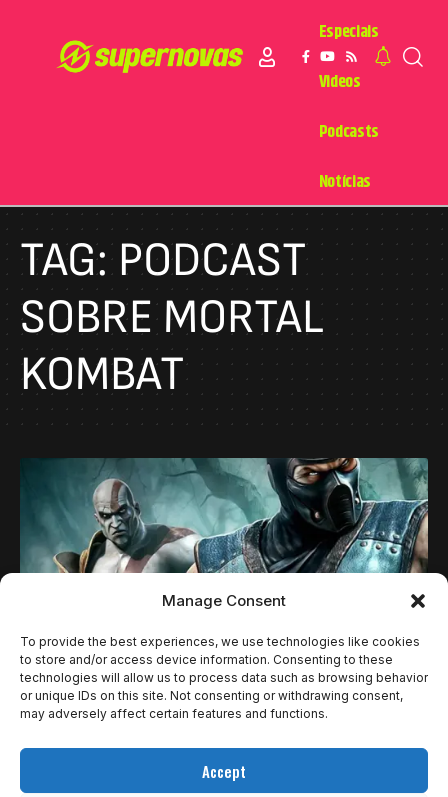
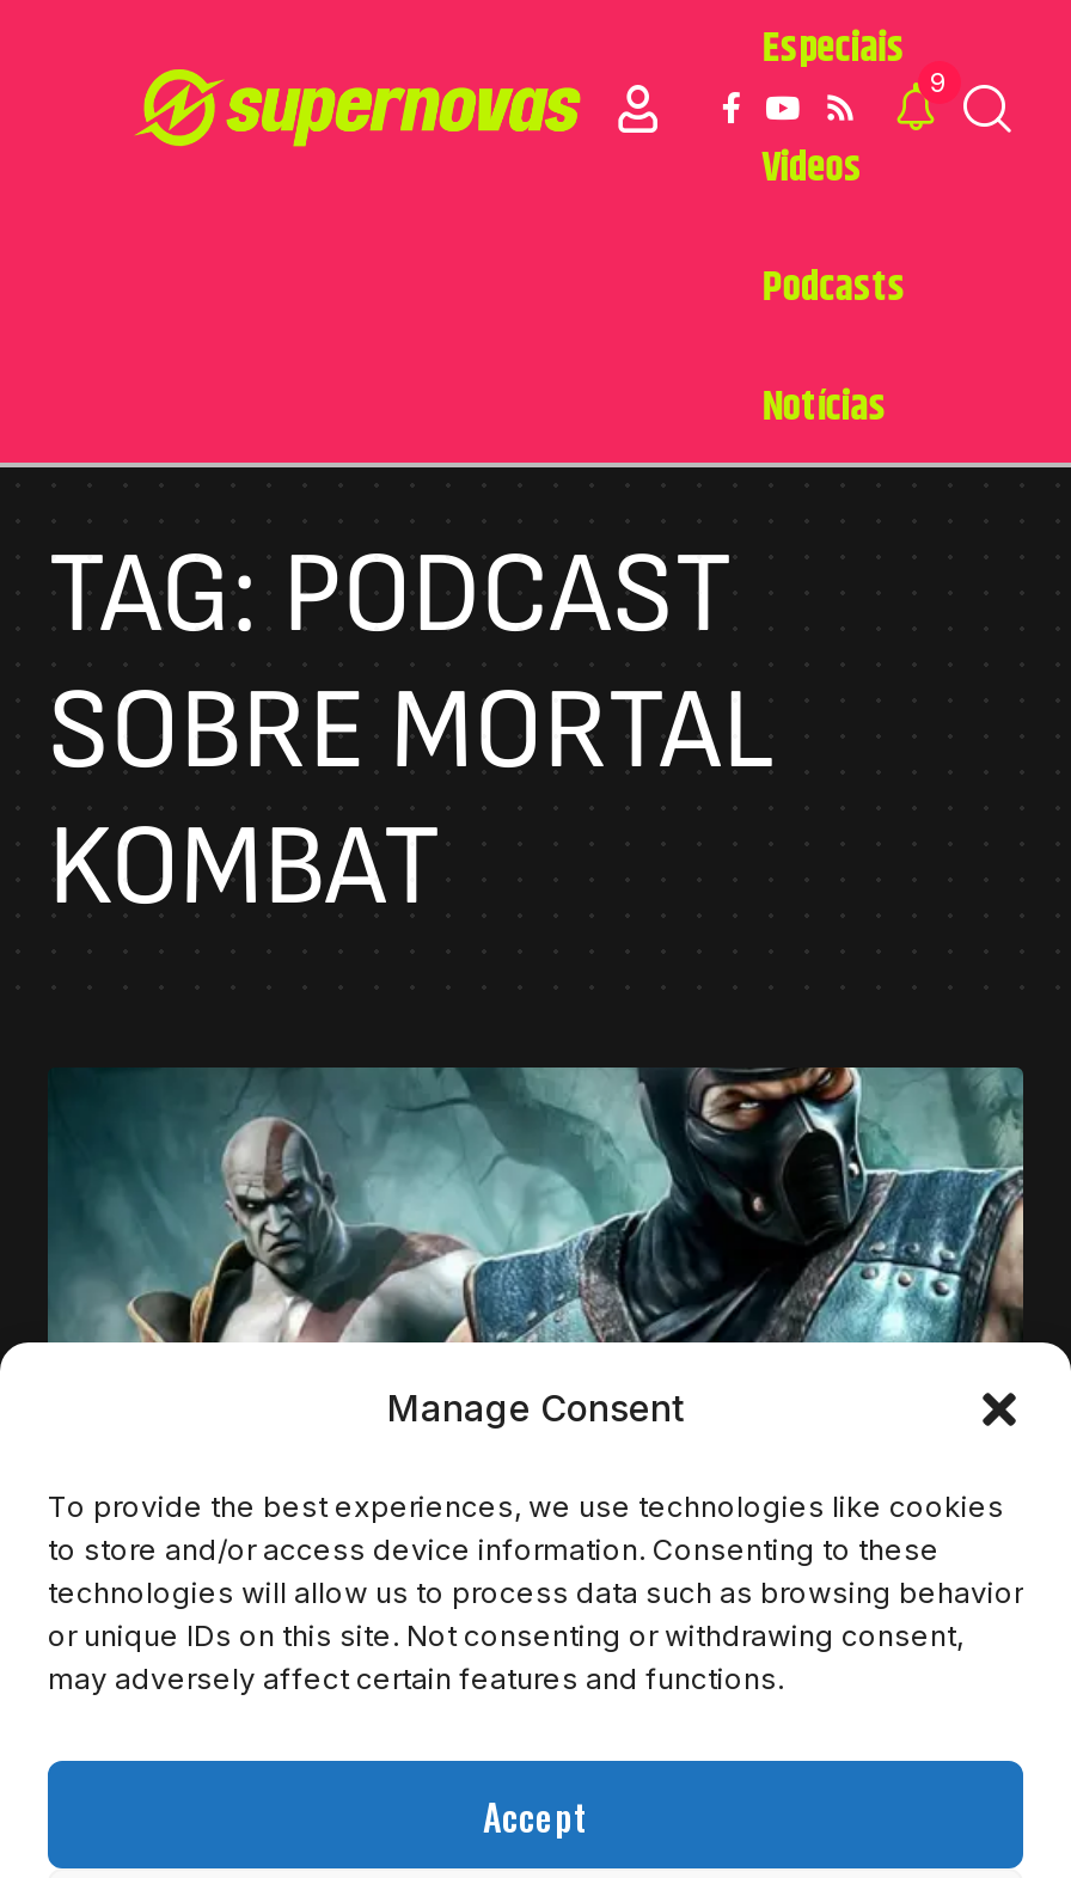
none -> [930,66,949,99] 9

